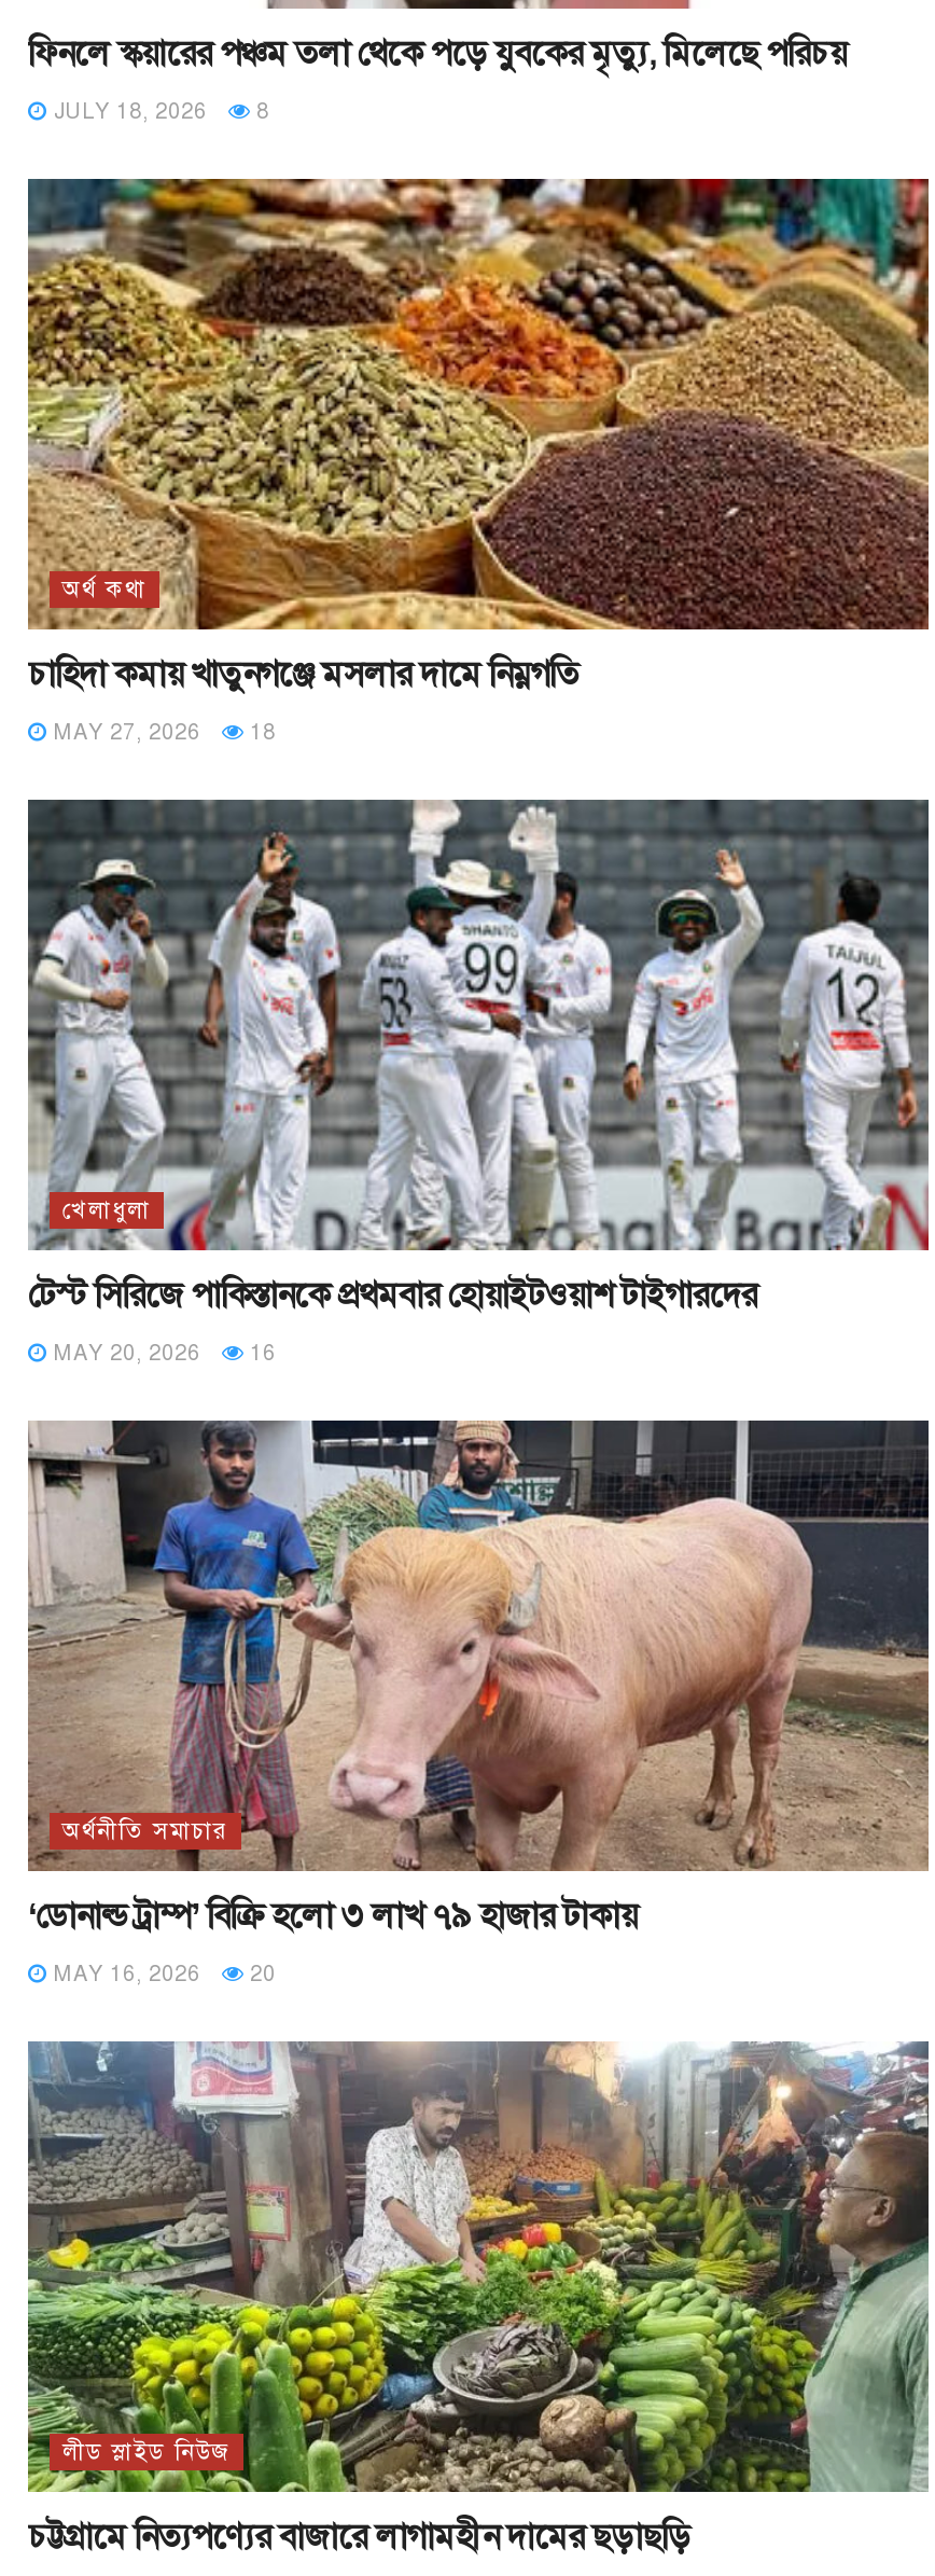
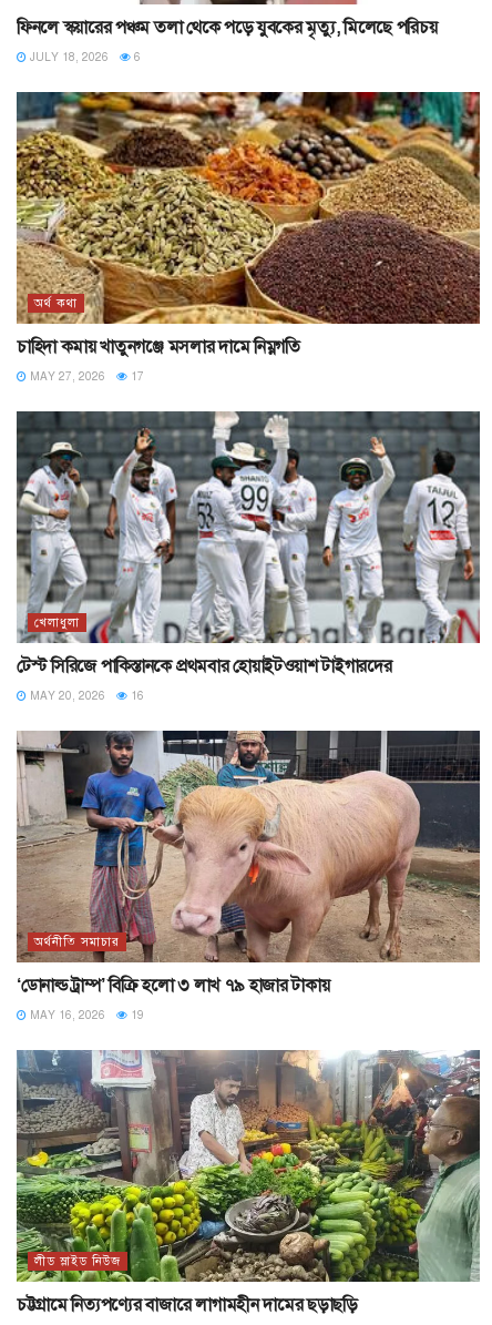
[47,98,269,126] JULY 18, 2026 8 -> [27,50,141,65] JULY 18, 2026 6
[47,719,276,747] MAY 27, 2026 18 -> [27,370,144,384] MAY 27, 2026 17
[47,1960,276,1988] MAY 16, 2026 20 -> [27,1008,144,1023] MAY 16, 2026 19

